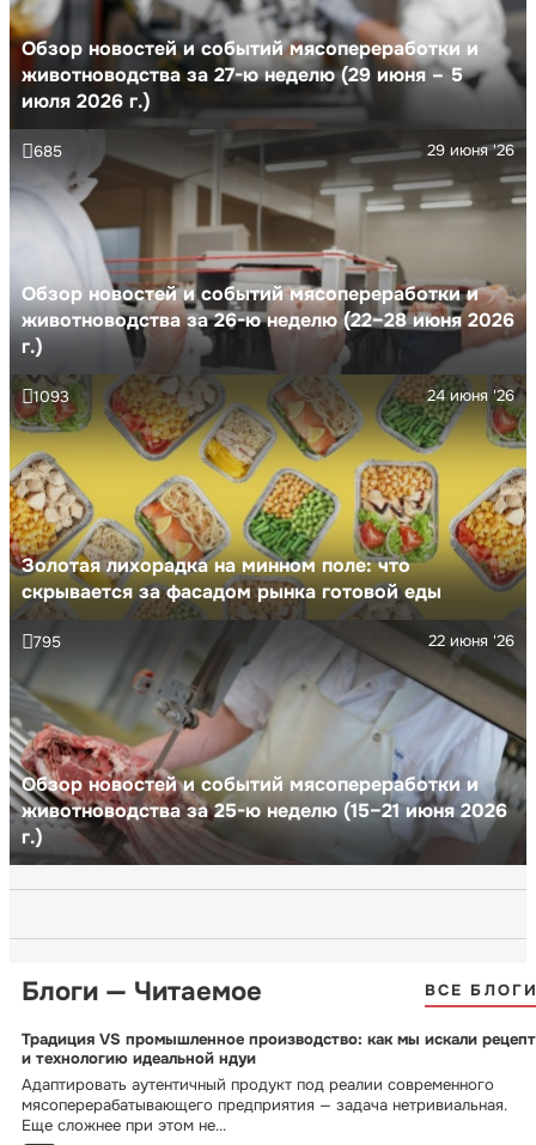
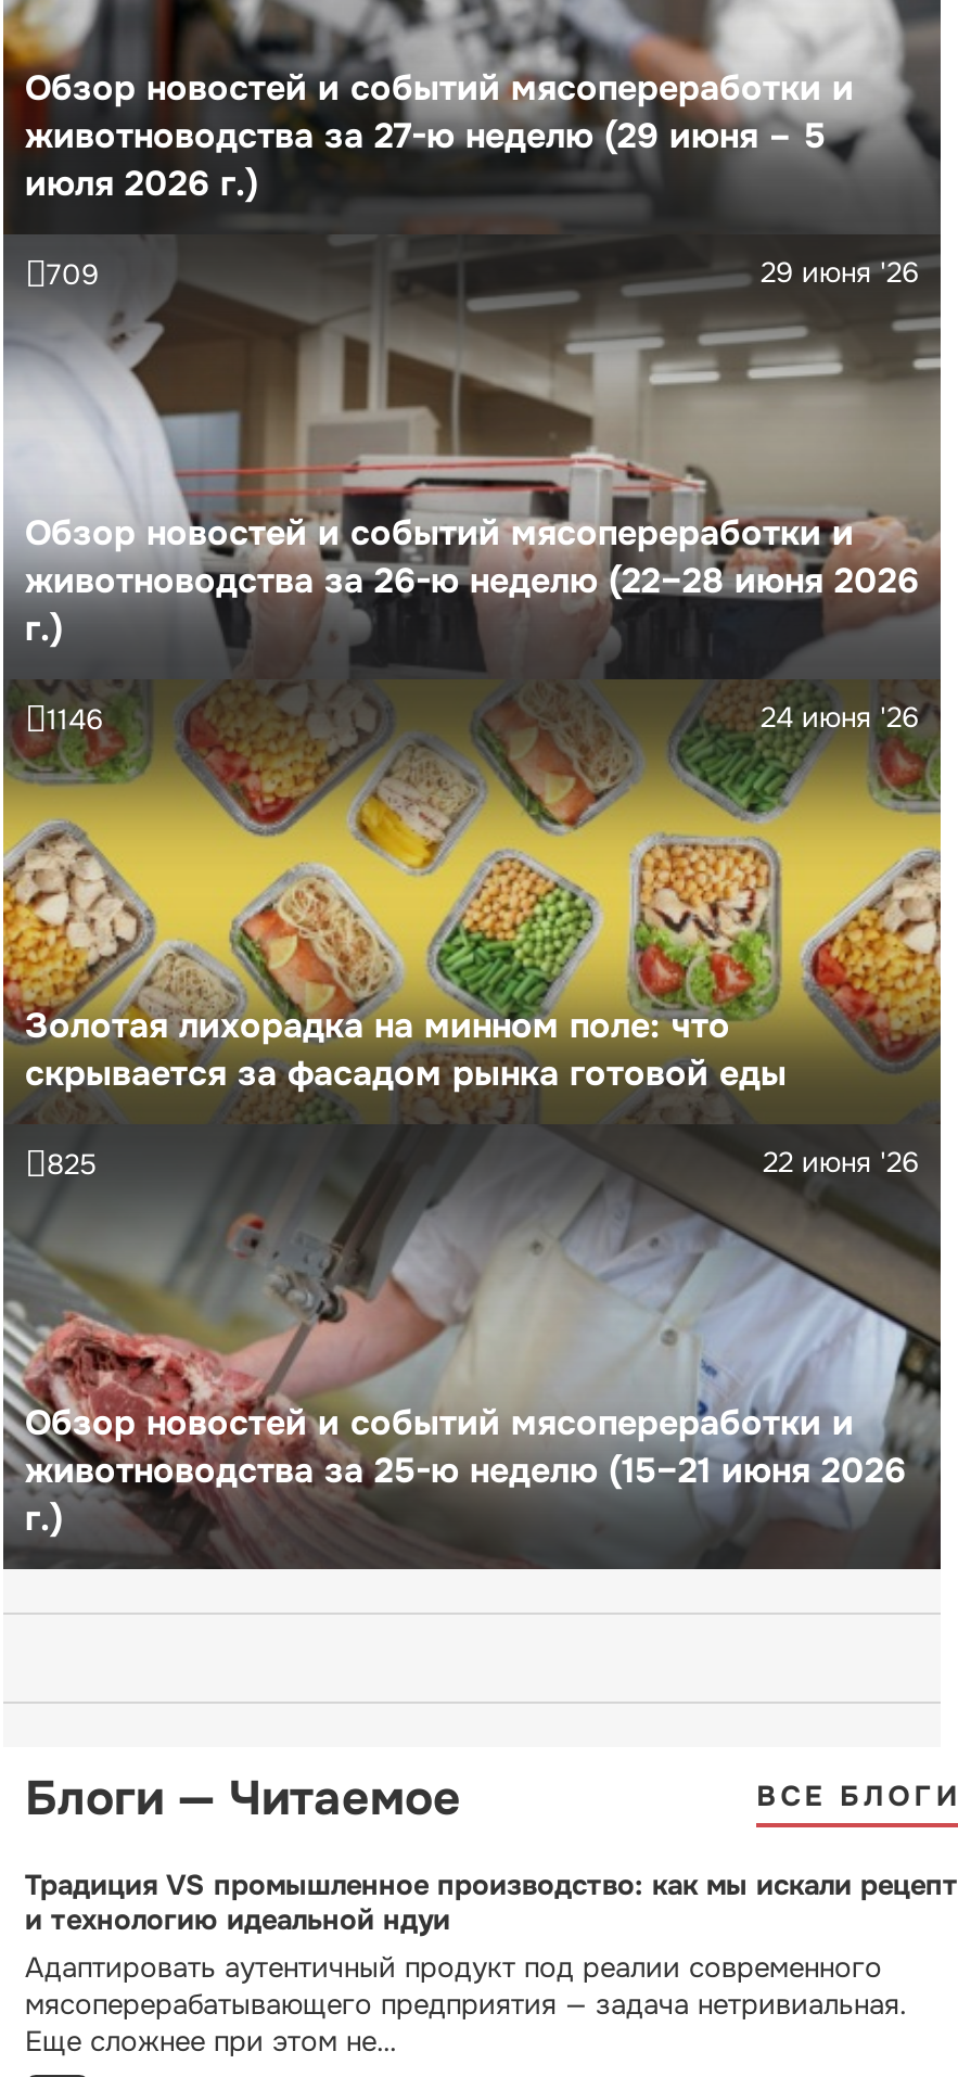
[33,141,62,161] 685 -> [47,256,99,293] 709
[33,386,69,407] 1093 -> [47,701,103,738] 1146
[33,632,61,652] 795 -> [47,1146,97,1183] 825

